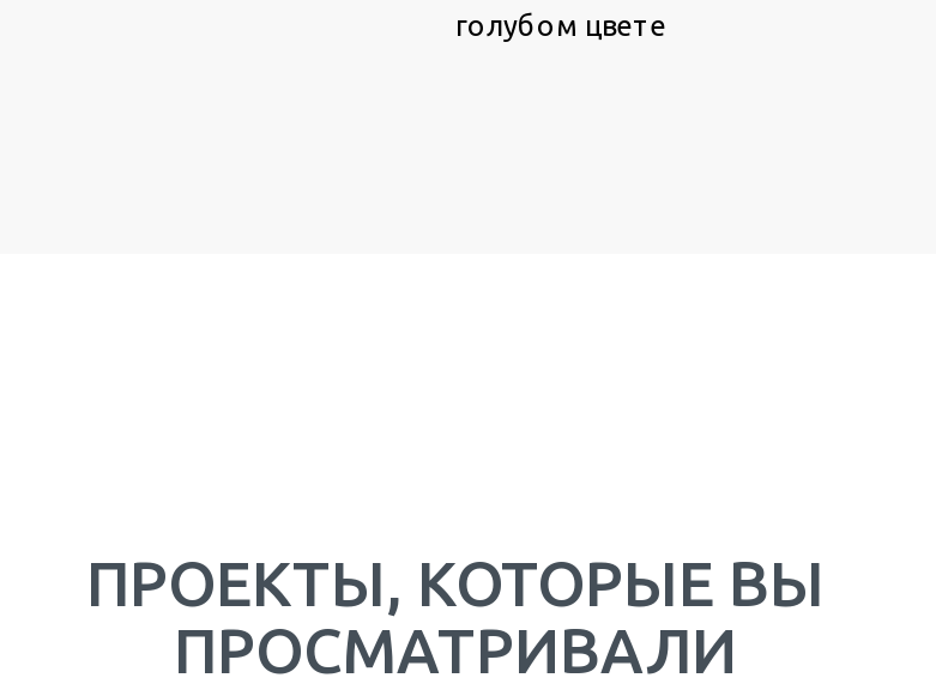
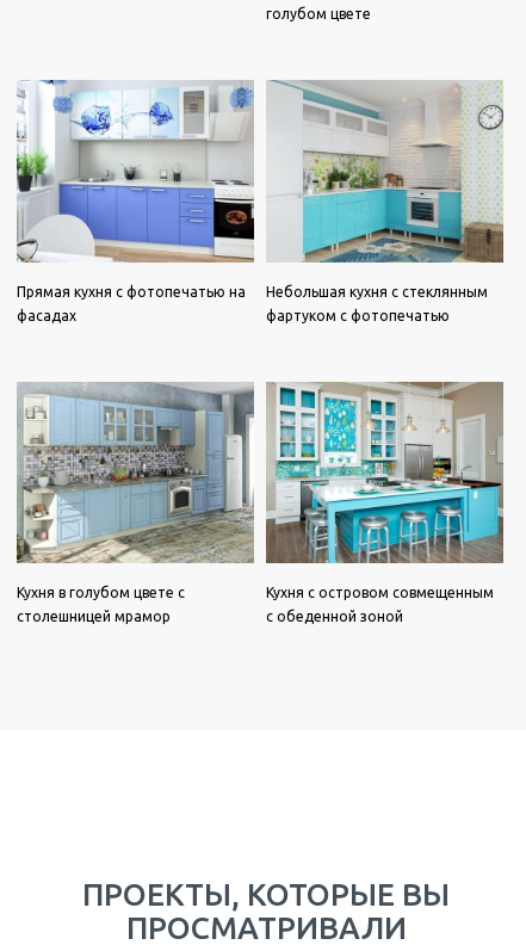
none -> [16,79,255,323] [image] | Прямая кухня с фотопечатью на | фасадах
none -> [16,381,255,625] [image] | Кухня в голубом цвете с | столешницей мрамор
none -> [265,381,505,625] [image] | Кухня с островом совмещенным | с обеденной зоной
none -> [266,79,505,323] [image] | Небольшая кухня с стеклянным | фартуком с фотопечатью

